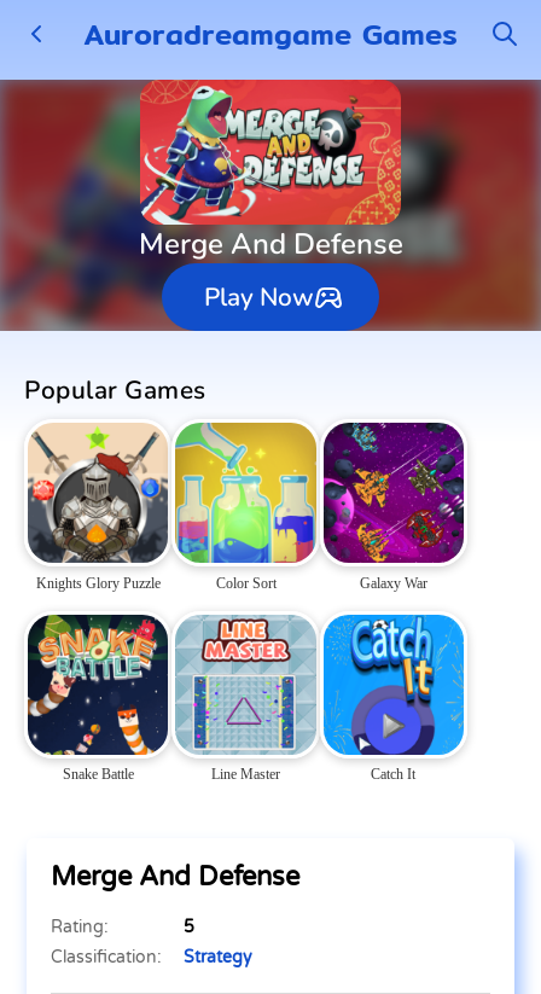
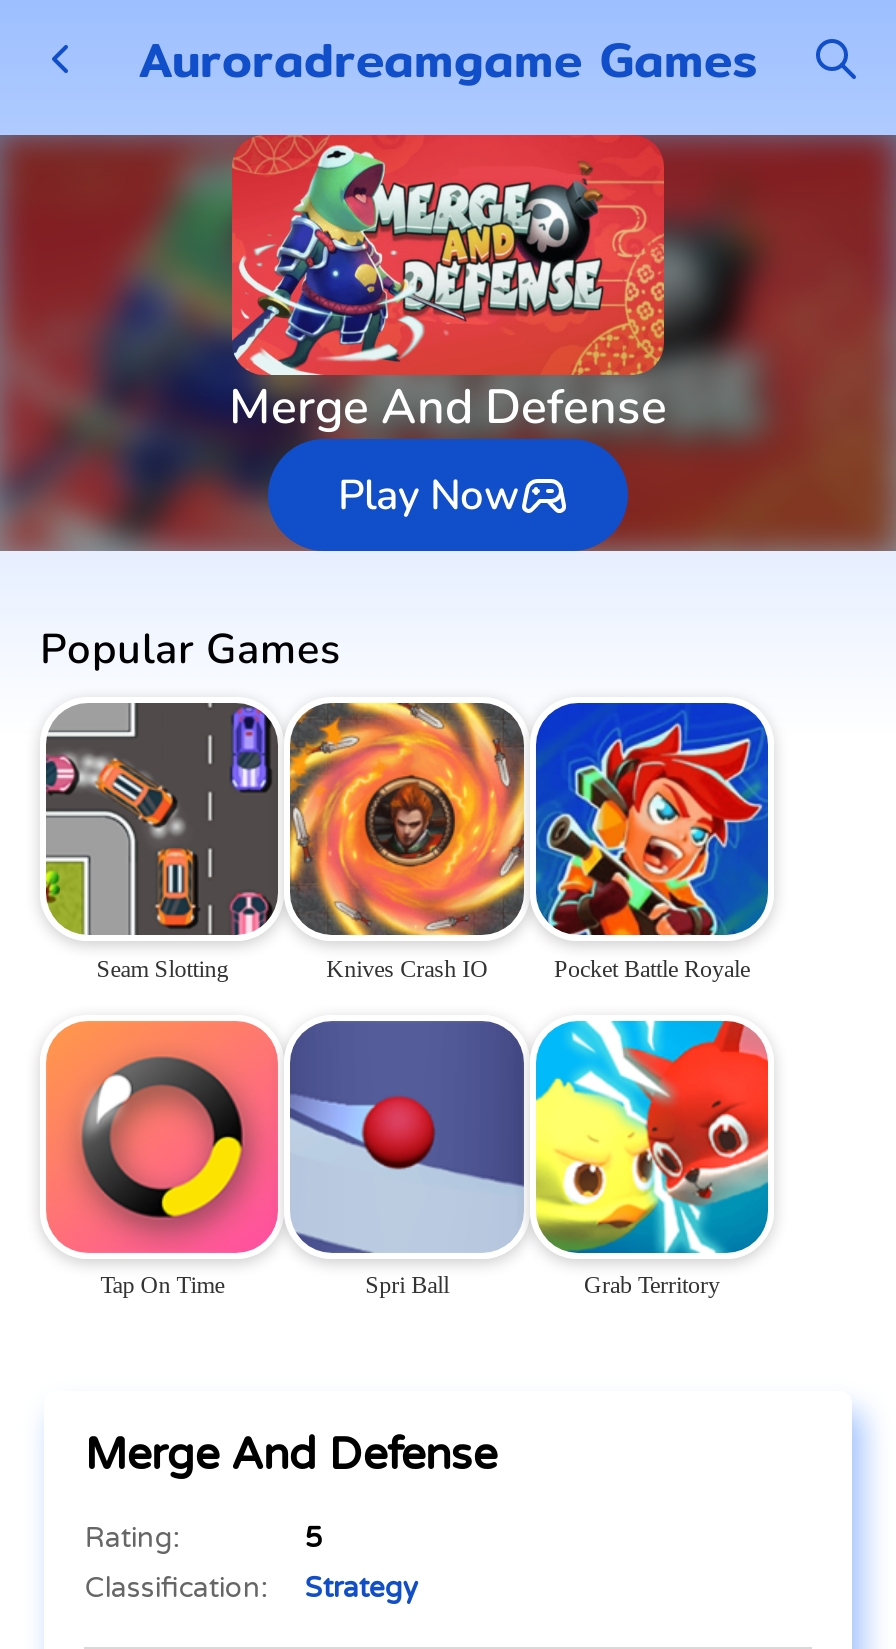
[27,422,465,591] [image] | Knights Glory Puzzle | Color Sort | Galaxy War -> [44,701,770,982] [image] | Seam Slotting | Knives Crash IO | Pocket Battle Royale
[27,614,465,783] [image] | Snake Battle | Line Master | Catch It -> [44,1019,770,1299] [image] | Tap On Time | Spri Ball | Grab Territory

